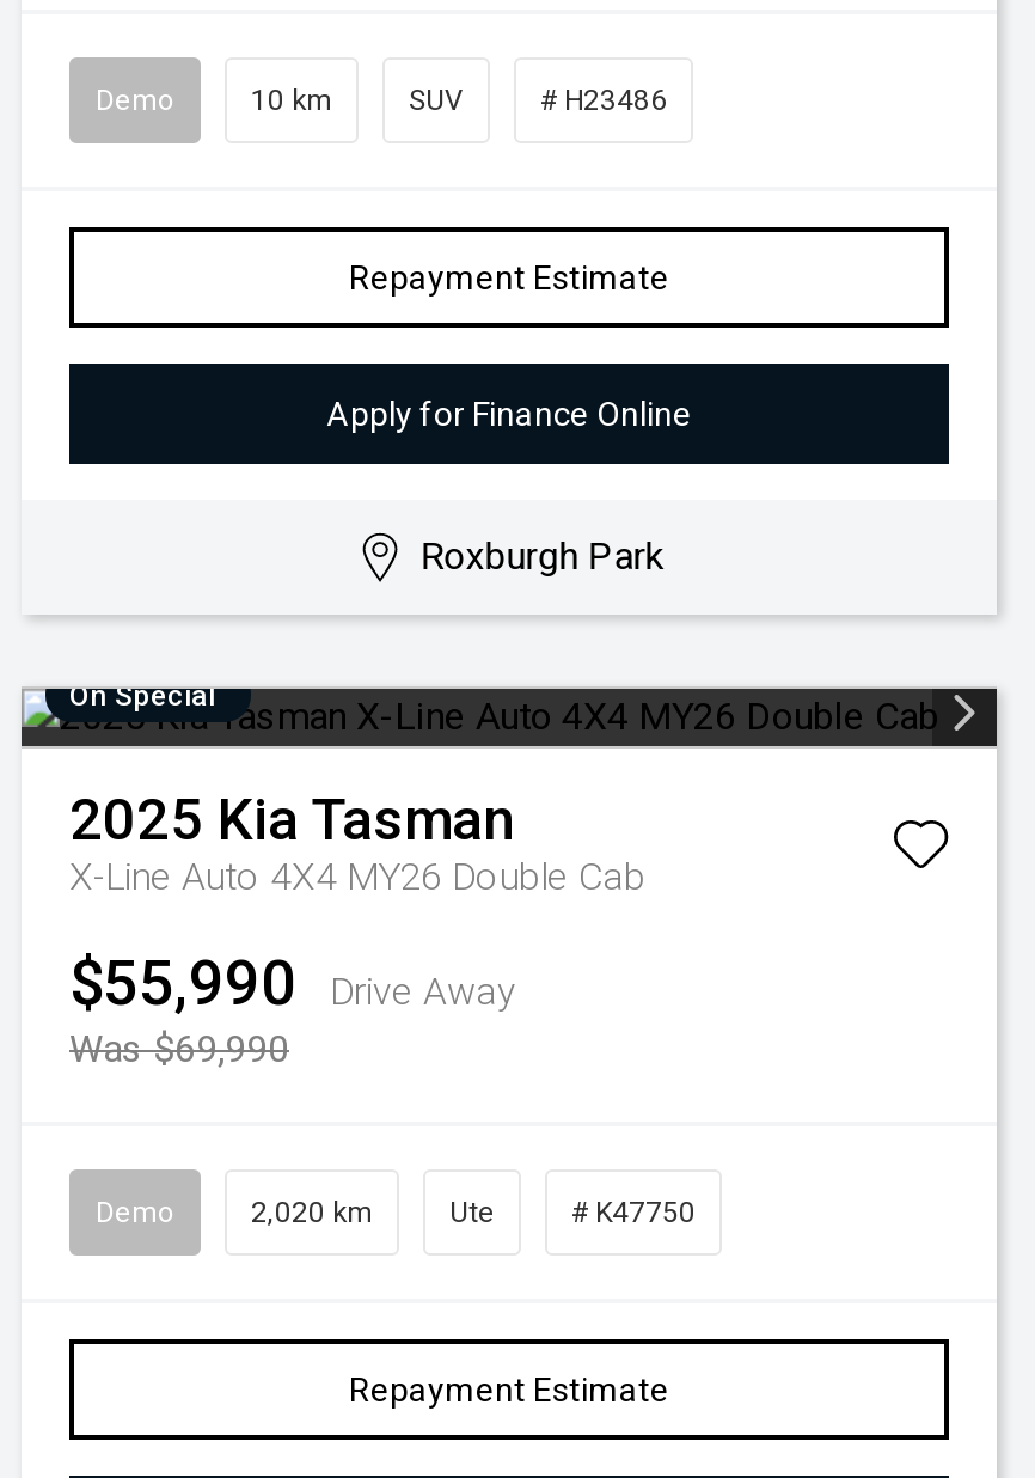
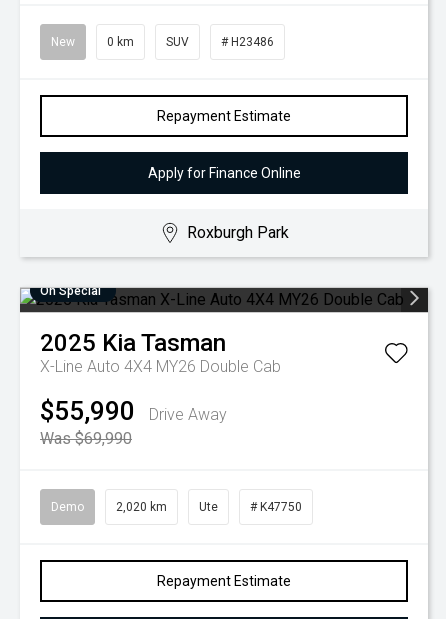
[96,84,332,117] Demo | 10 km -> [51,35,134,49] New | 0 km

